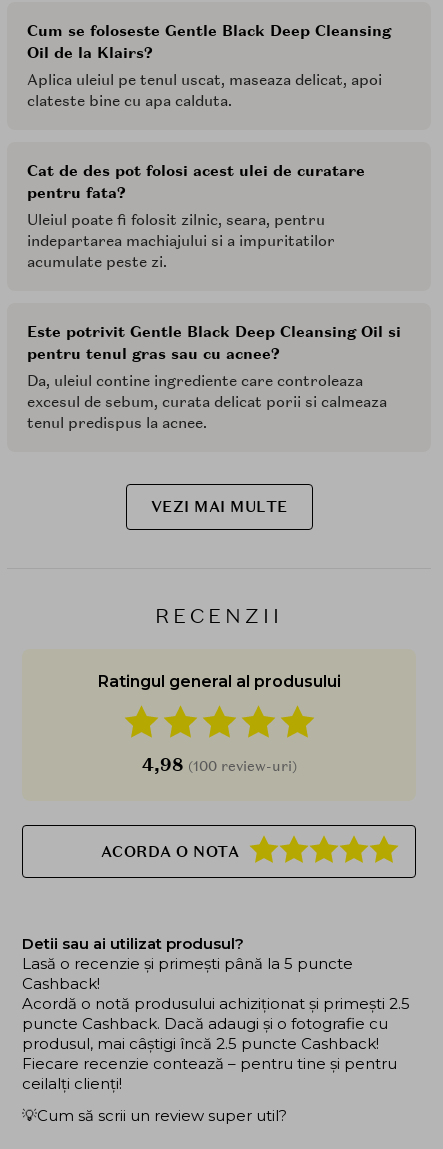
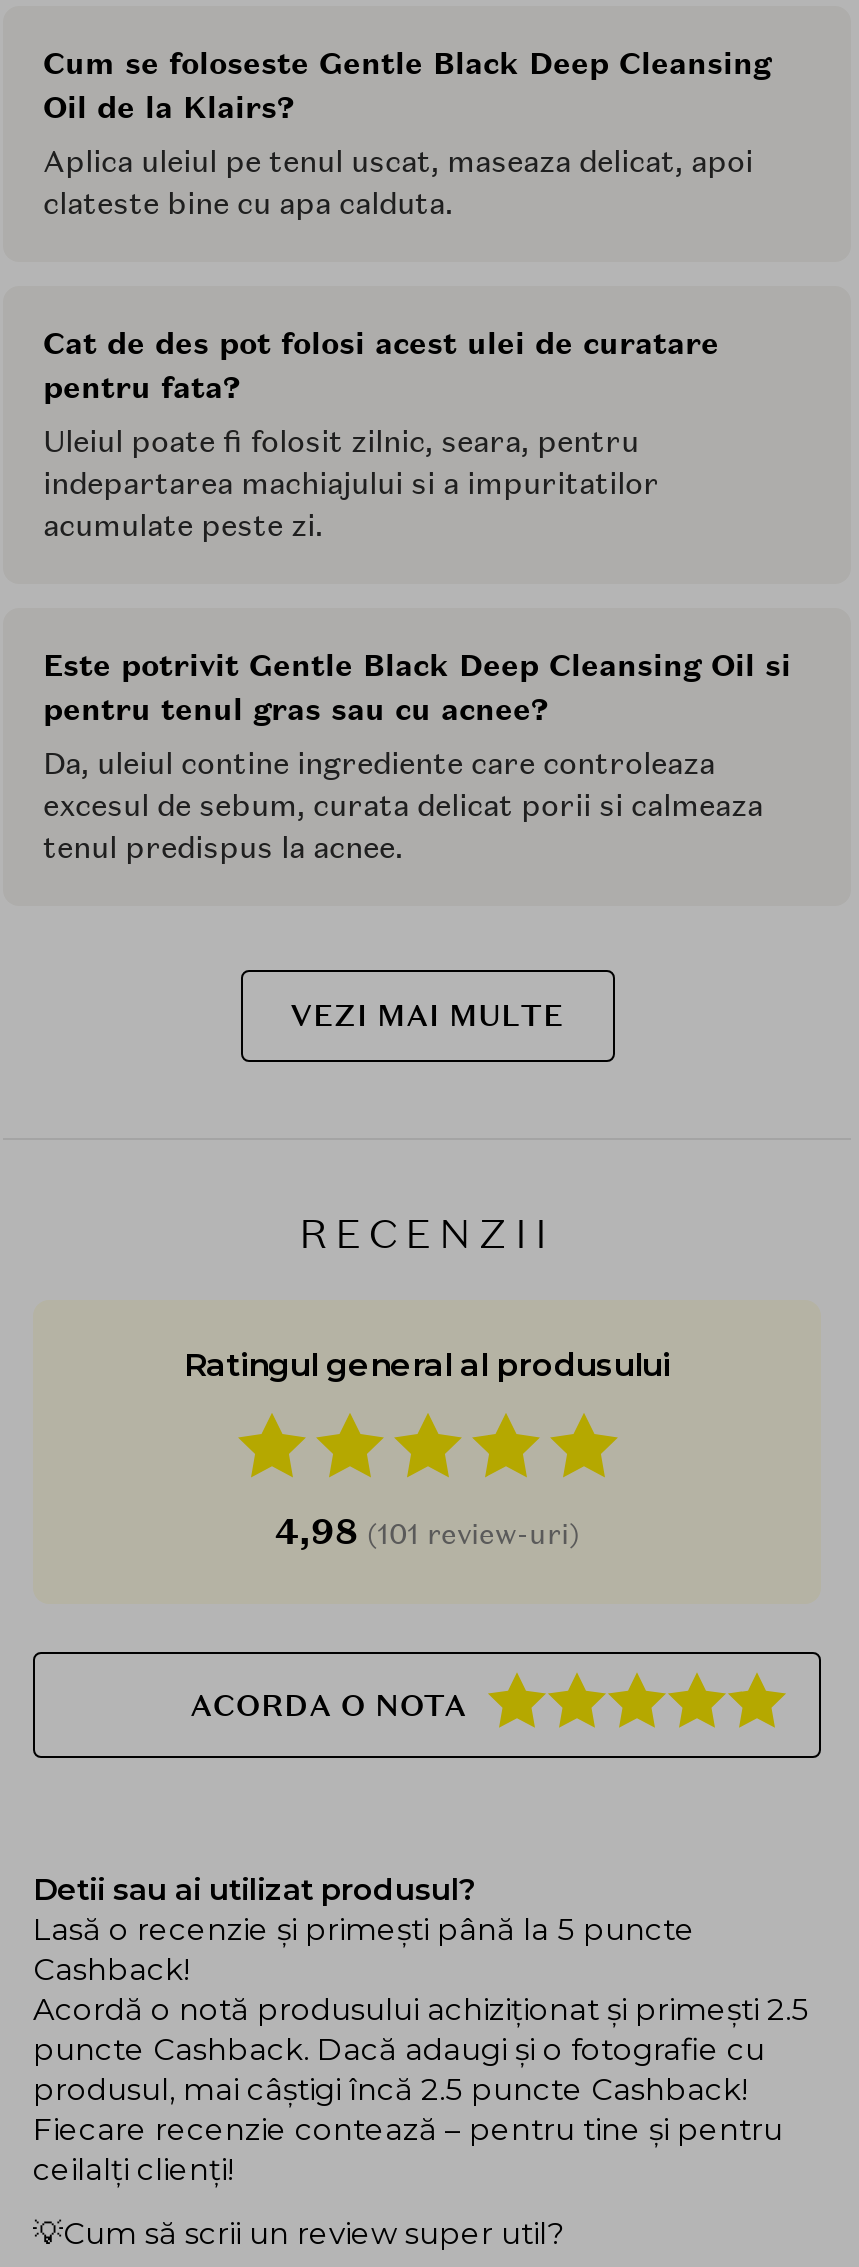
[141,753,296,776] 4,98 (100 review-uri) -> [275,1508,579,1554] 4,98 (101 review-uri)

